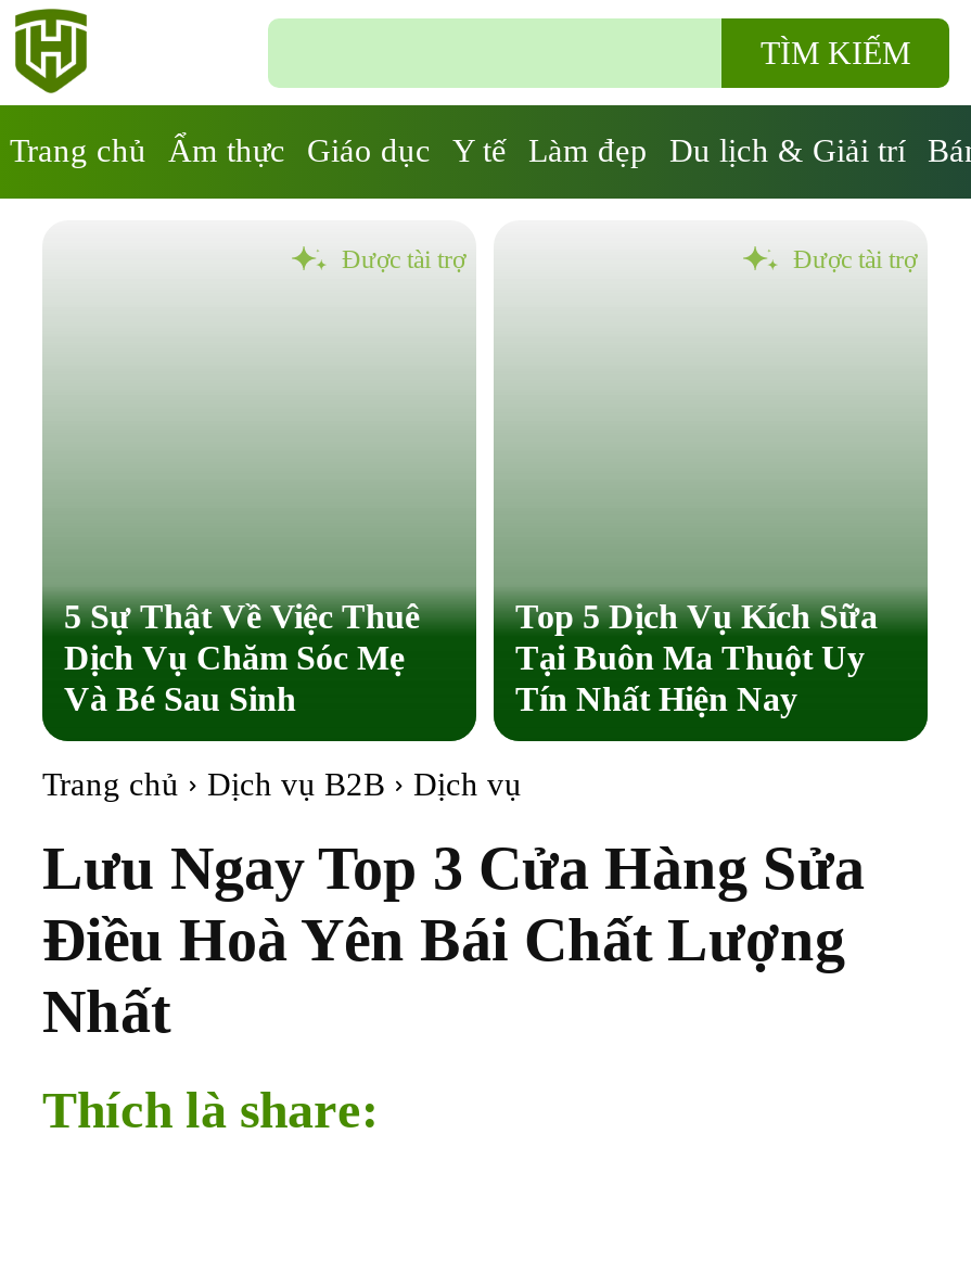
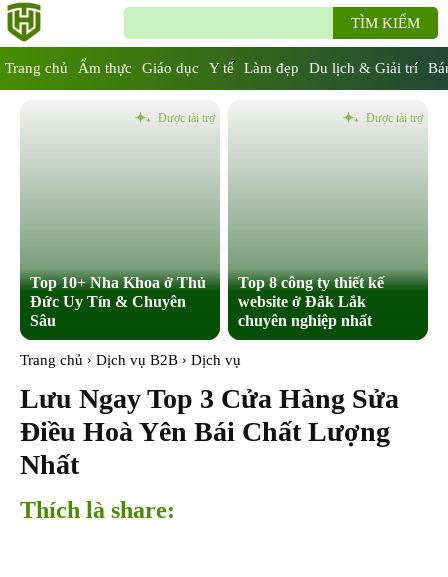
[64,598,420,717] 5 Sự Thật Về Việc Thuê | Dịch Vụ Chăm Sóc Mẹ | Và Bé Sau Sinh -> [30,274,206,329] Top 10+ Nha Khoa ở Thủ | Đức Uy Tín & Chuyên | Sâu
[515,598,878,717] Top 5 Dịch Vụ Kích Sữa | Tại Buôn Ma Thuột Uy | Tín Nhất Hiện Nay -> [238,274,384,329] Top 8 công ty thiết kế | website ở Đắk Lắk | chuyên nghiệp nhất

